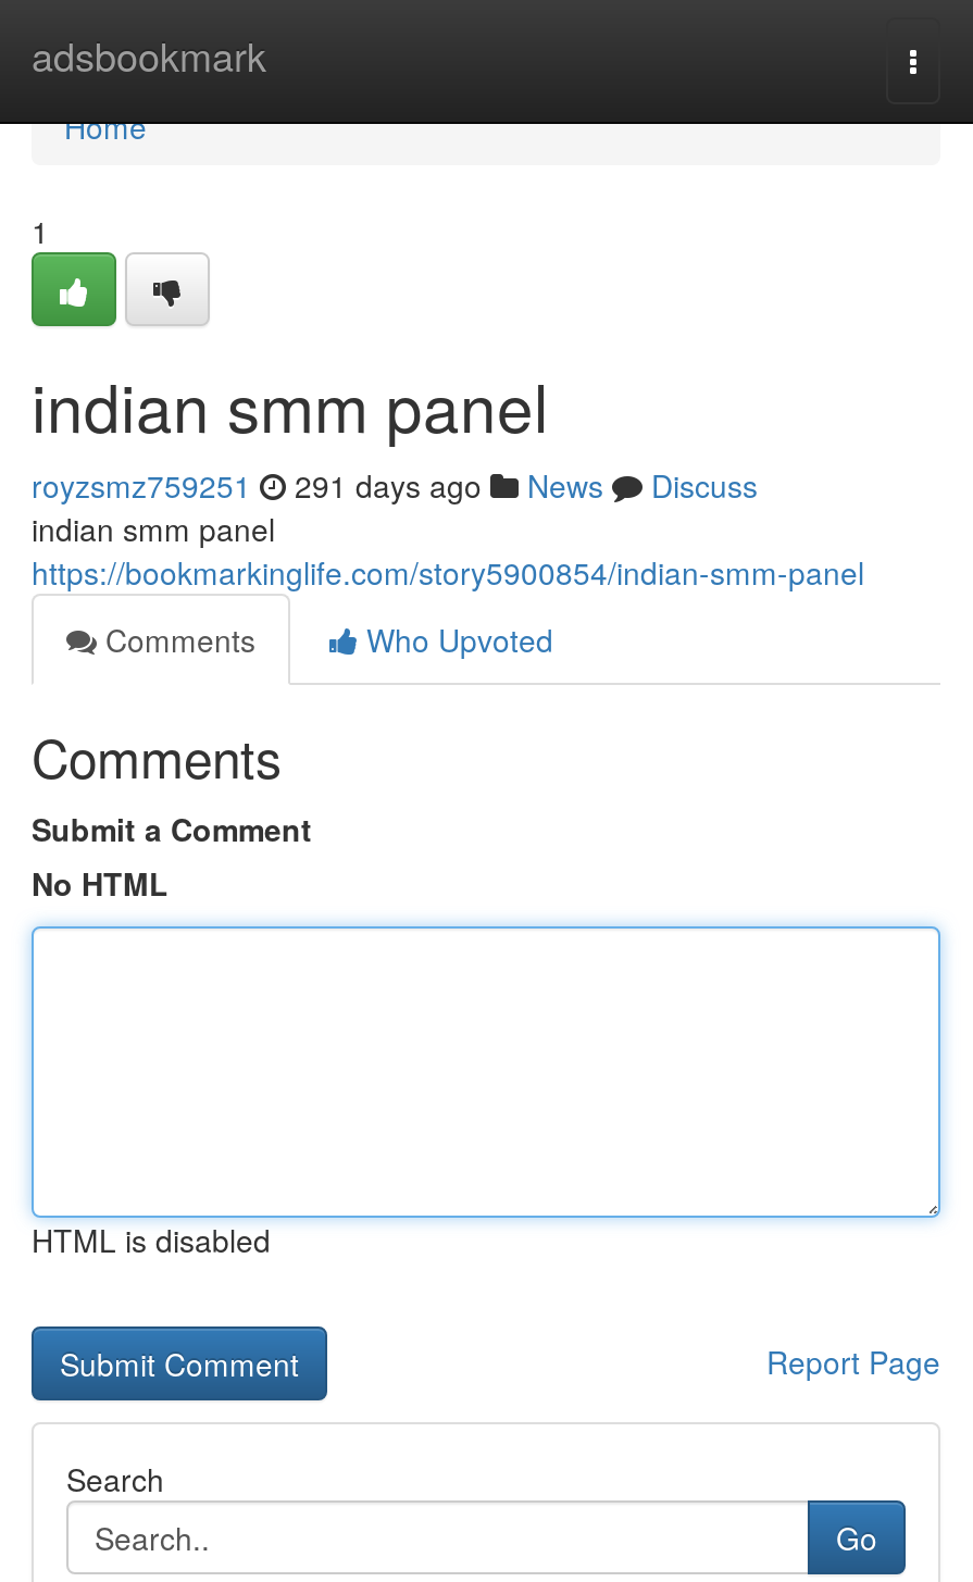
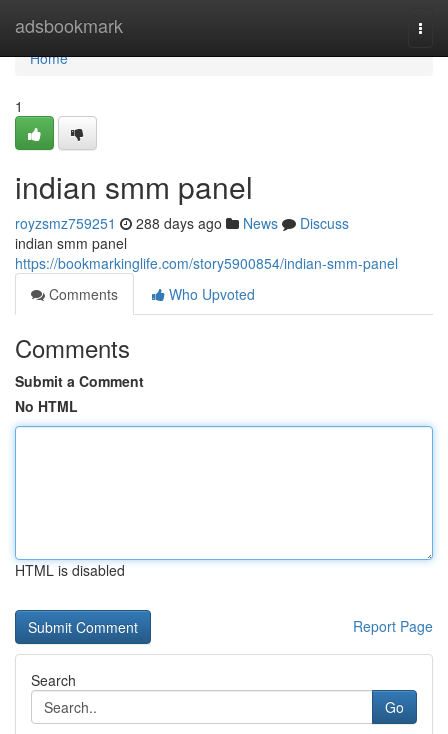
[32,463,758,507] royzsmz759251 291 days ago News Discuss -> [15,213,349,233] royzsmz759251 288 days ago News Discuss

